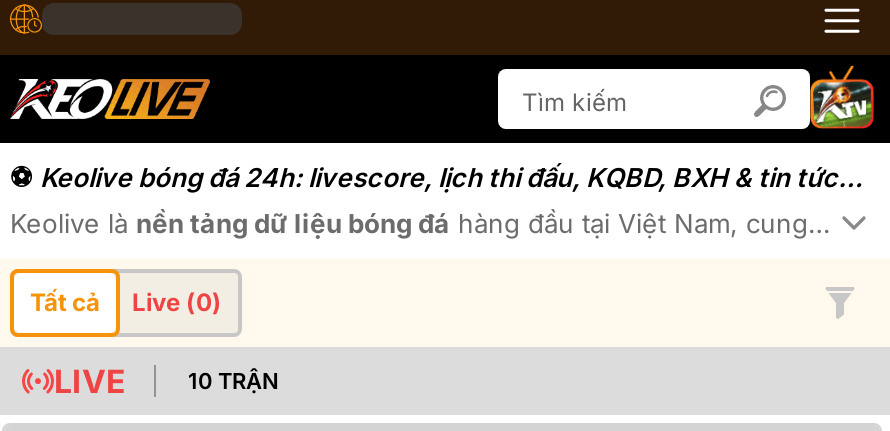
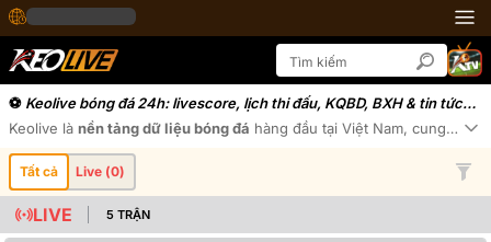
[188,367,278,395] 10 TRẬN -> [106,207,150,222] 5 TRẬN

